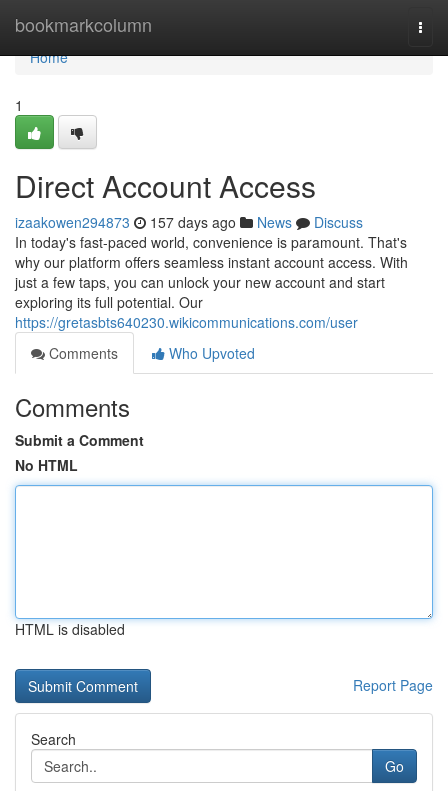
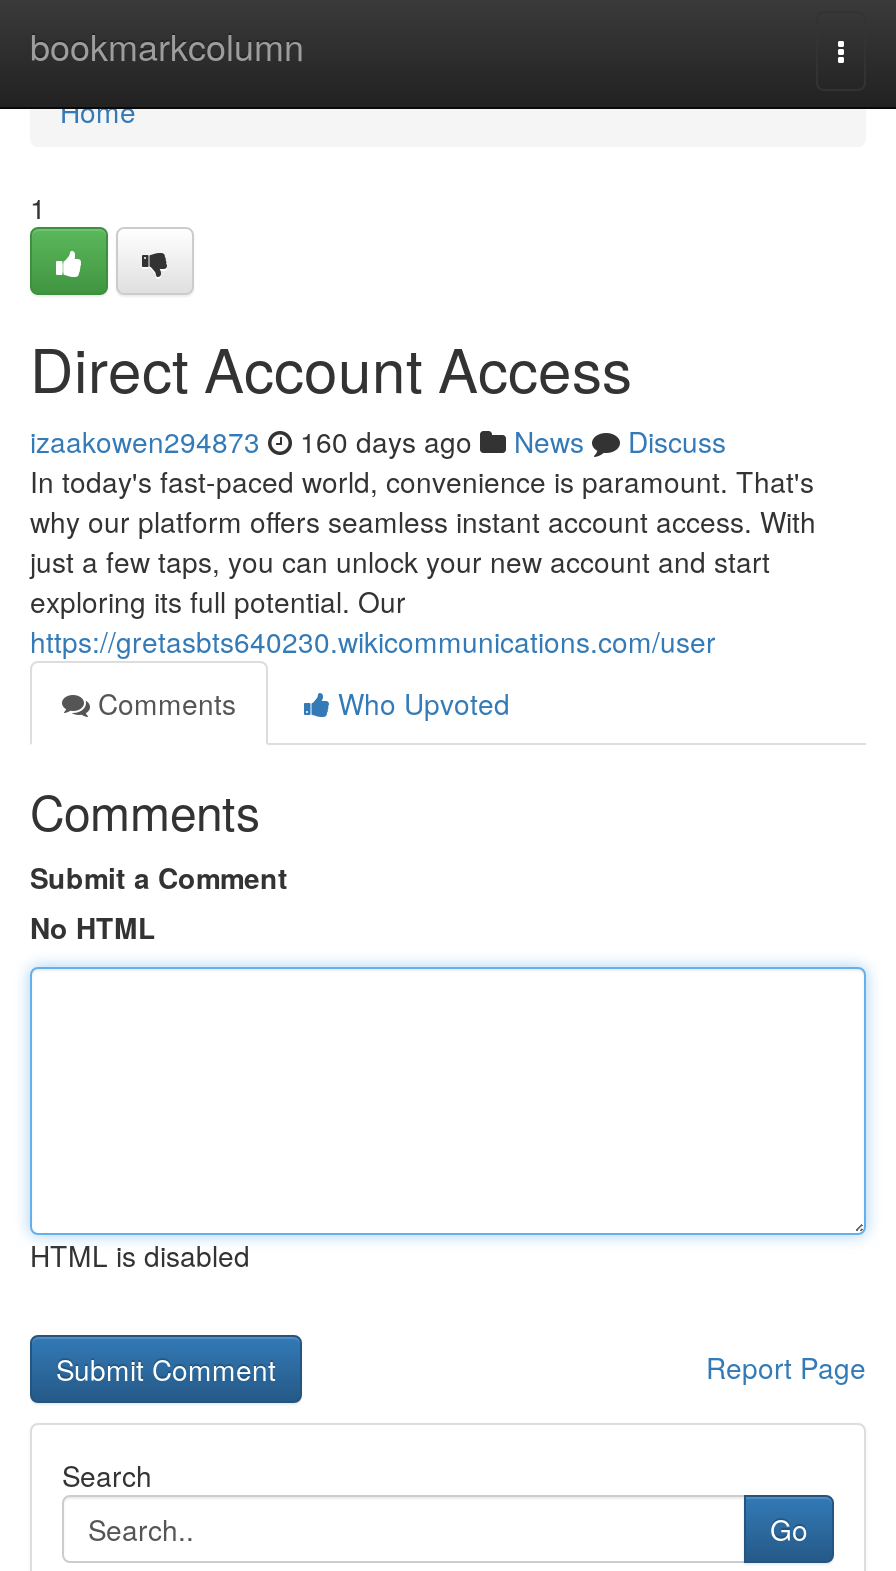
[15,212,363,232] izaakowen294873 157 days ago News Discuss -> [30,421,726,461] izaakowen294873 160 days ago News Discuss

